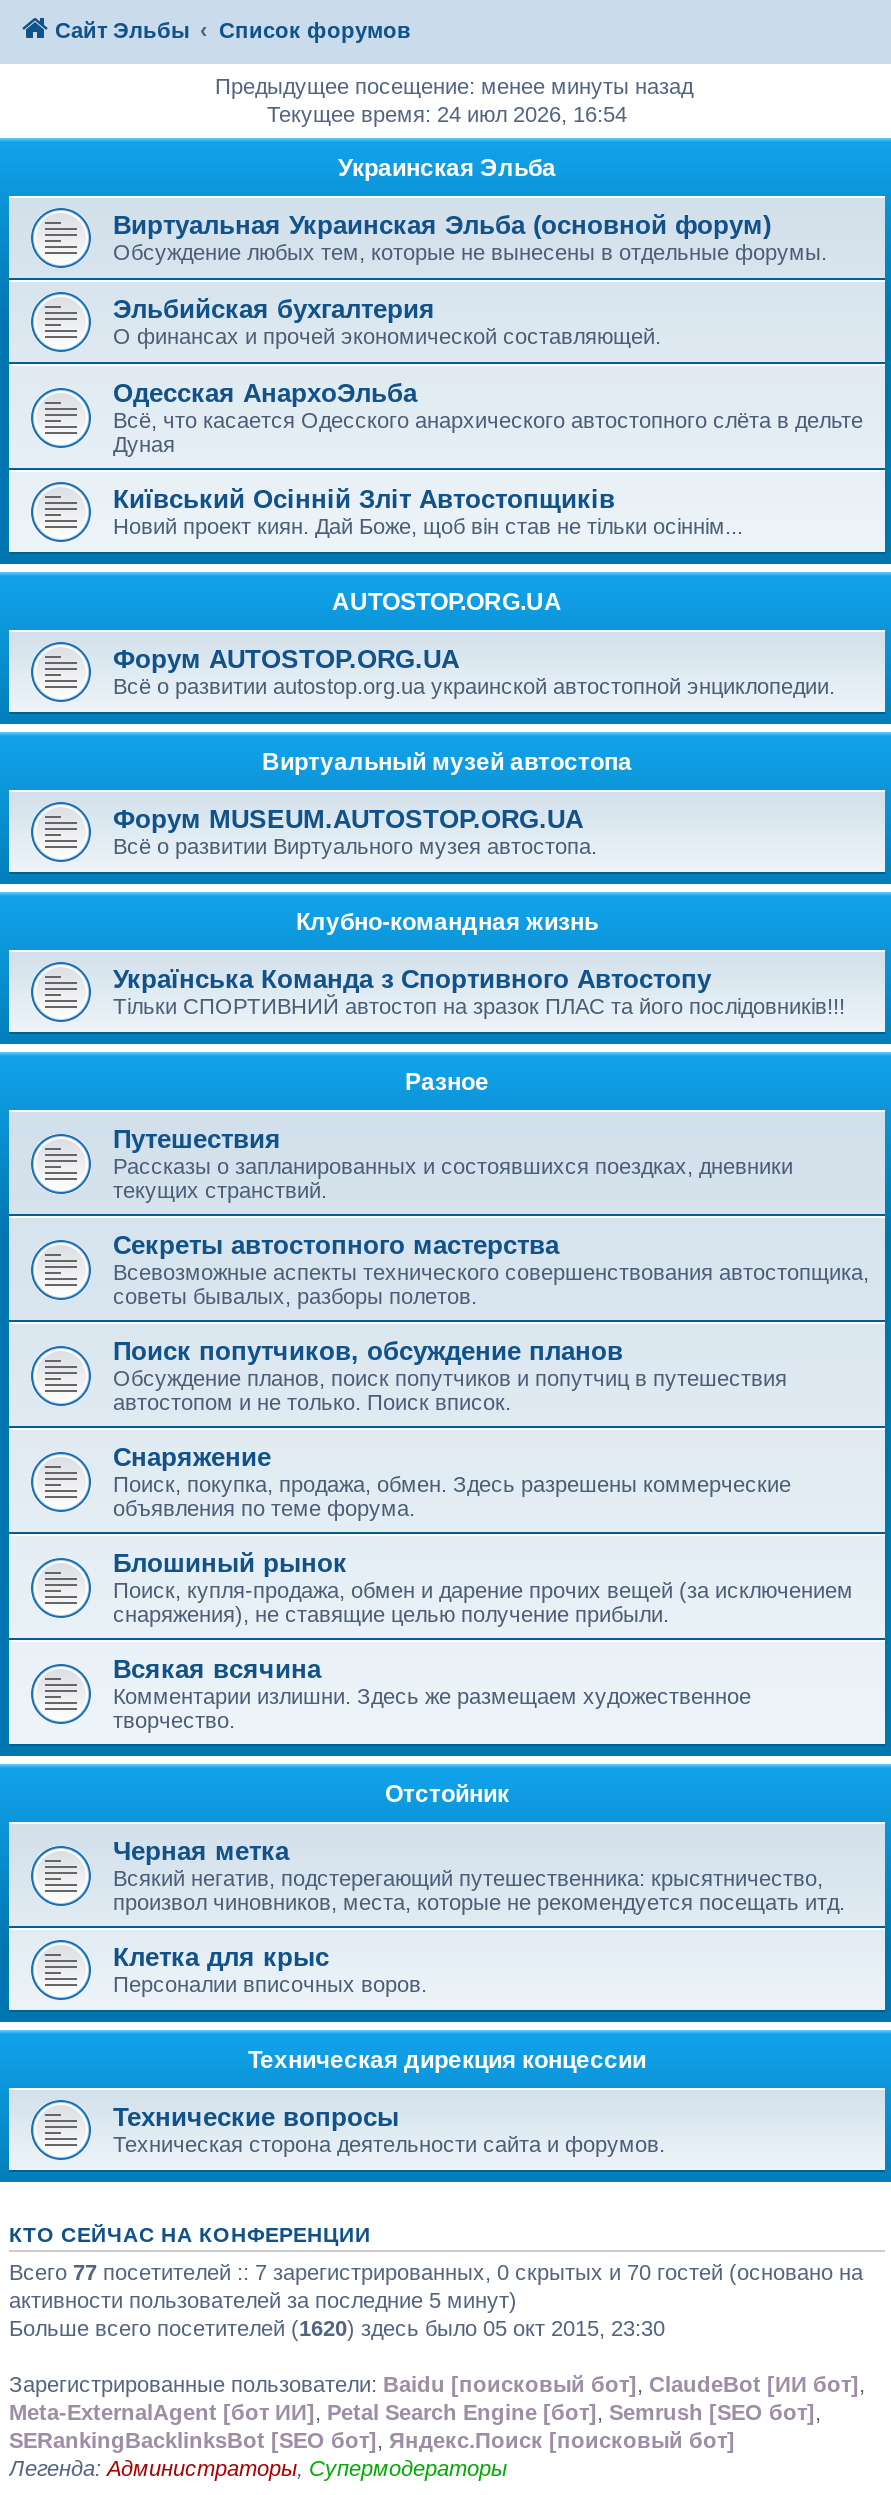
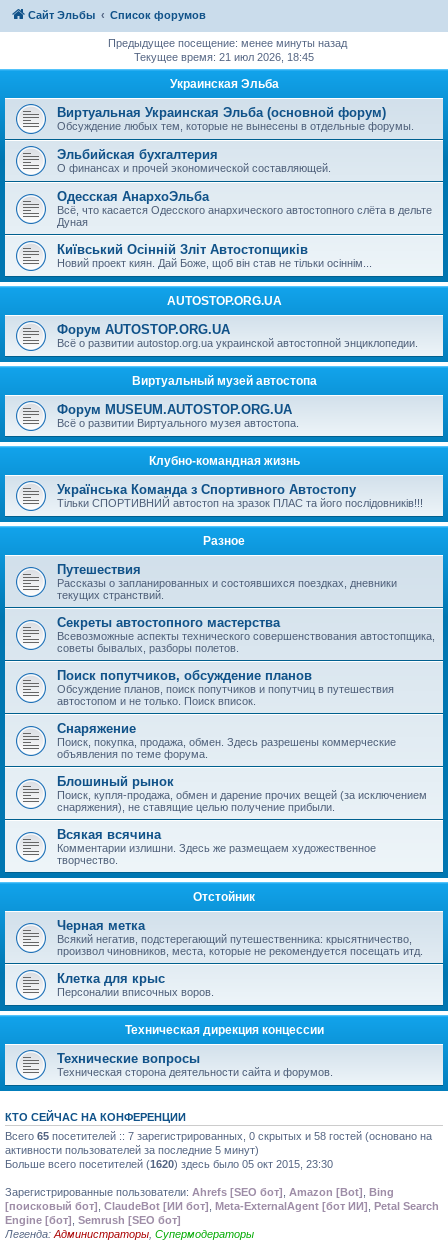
[267,102,627,126] Текущее время: 24 июл 2026, 16:54 -> [134,51,314,63] Текущее время: 21 июл 2026, 18:45
[9,2260,863,2284] Всего 77 посетителей :: 7 зарегистрированных, 0 скрытых и 70 гостей (основано на -> [5,1130,432,1142] Всего 65 посетителей :: 7 зарегистрированных, 0 скрытых и 58 гостей (основано на
[9,2372,865,2452] Зарегистрированные пользователи: Baidu [поисковый бот], ClaudeBot [ИИ бот], | Meta-ExternalAgent [бот ИИ], Petal Search Engine [бот], Semrush [SEO бот], | SERankingBacklinksBot [SEO бот], Яндекс.Поиск [поисковый бот] -> [5,1186,439,1226] Зарегистрированные пользователи: Ahrefs [SEO бот], Amazon [Bot], Bing | [поисковый бот], ClaudeBot [ИИ бот], Meta-ExternalAgent [бот ИИ], Petal Search | Engine [бот], Semrush [SEO бот]

